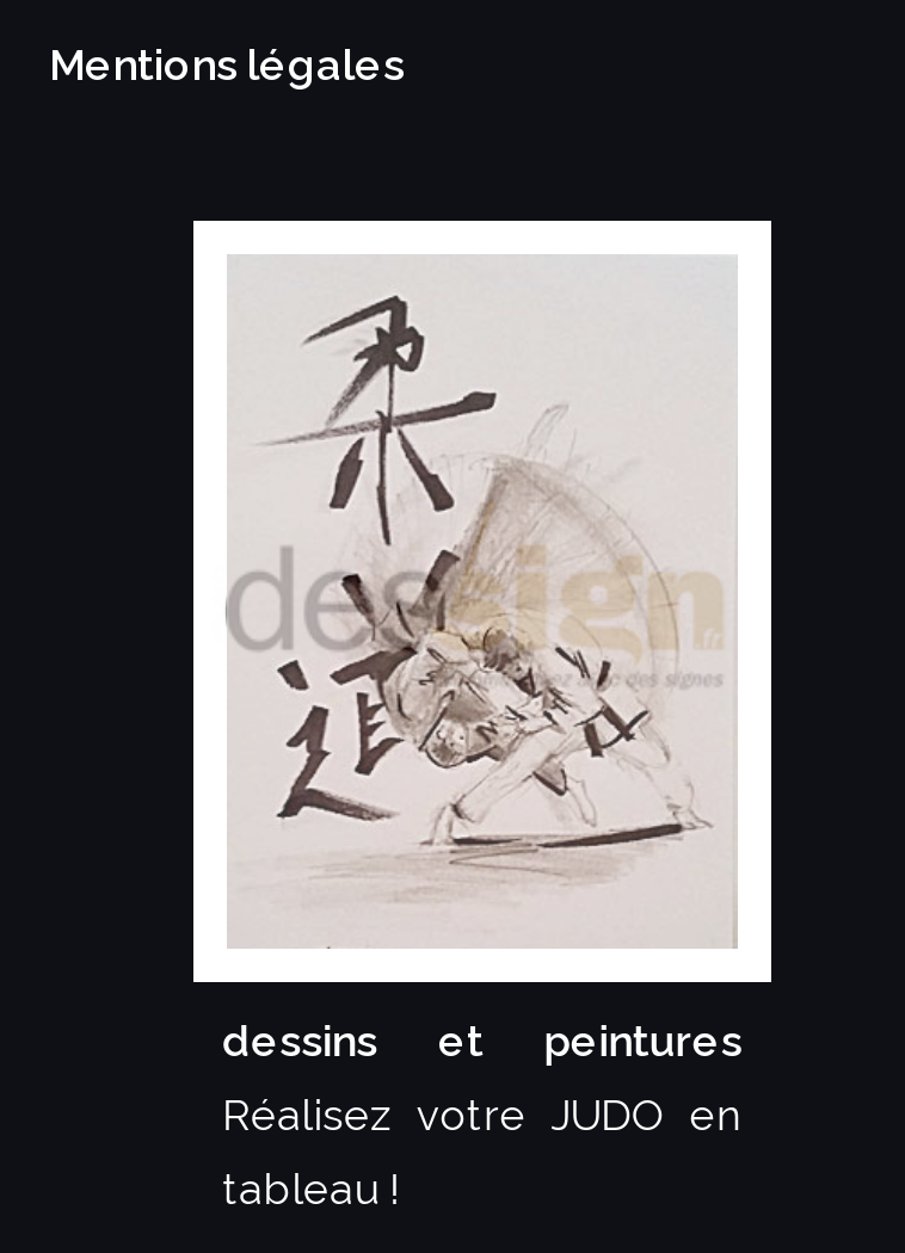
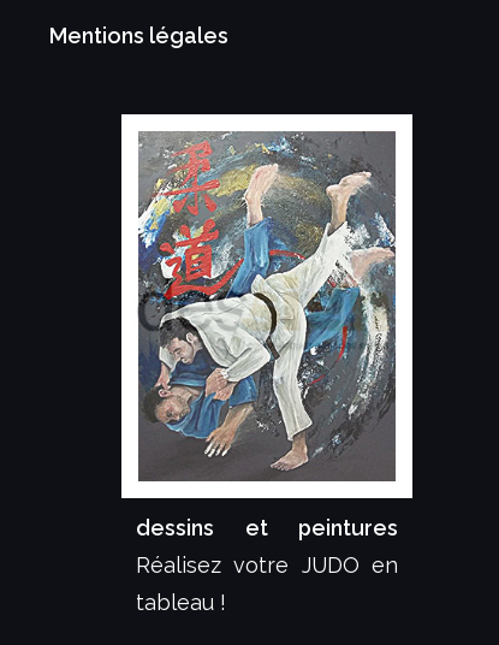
[227,257,738,949] [image] -> [137,131,397,483] [image]

